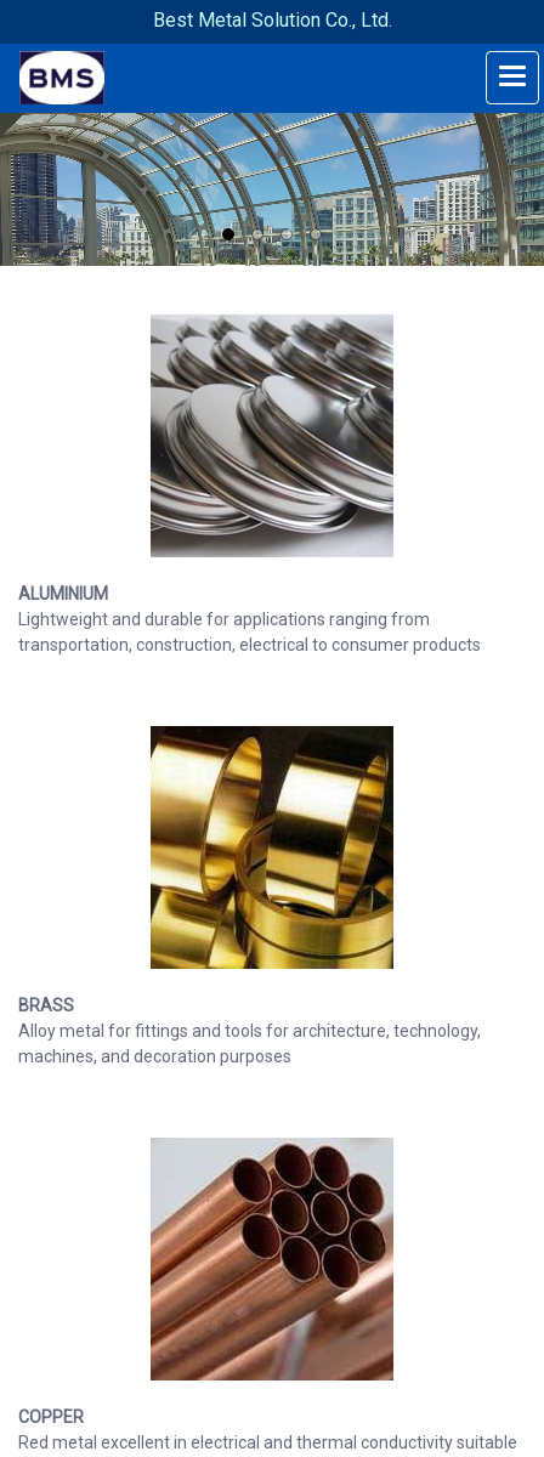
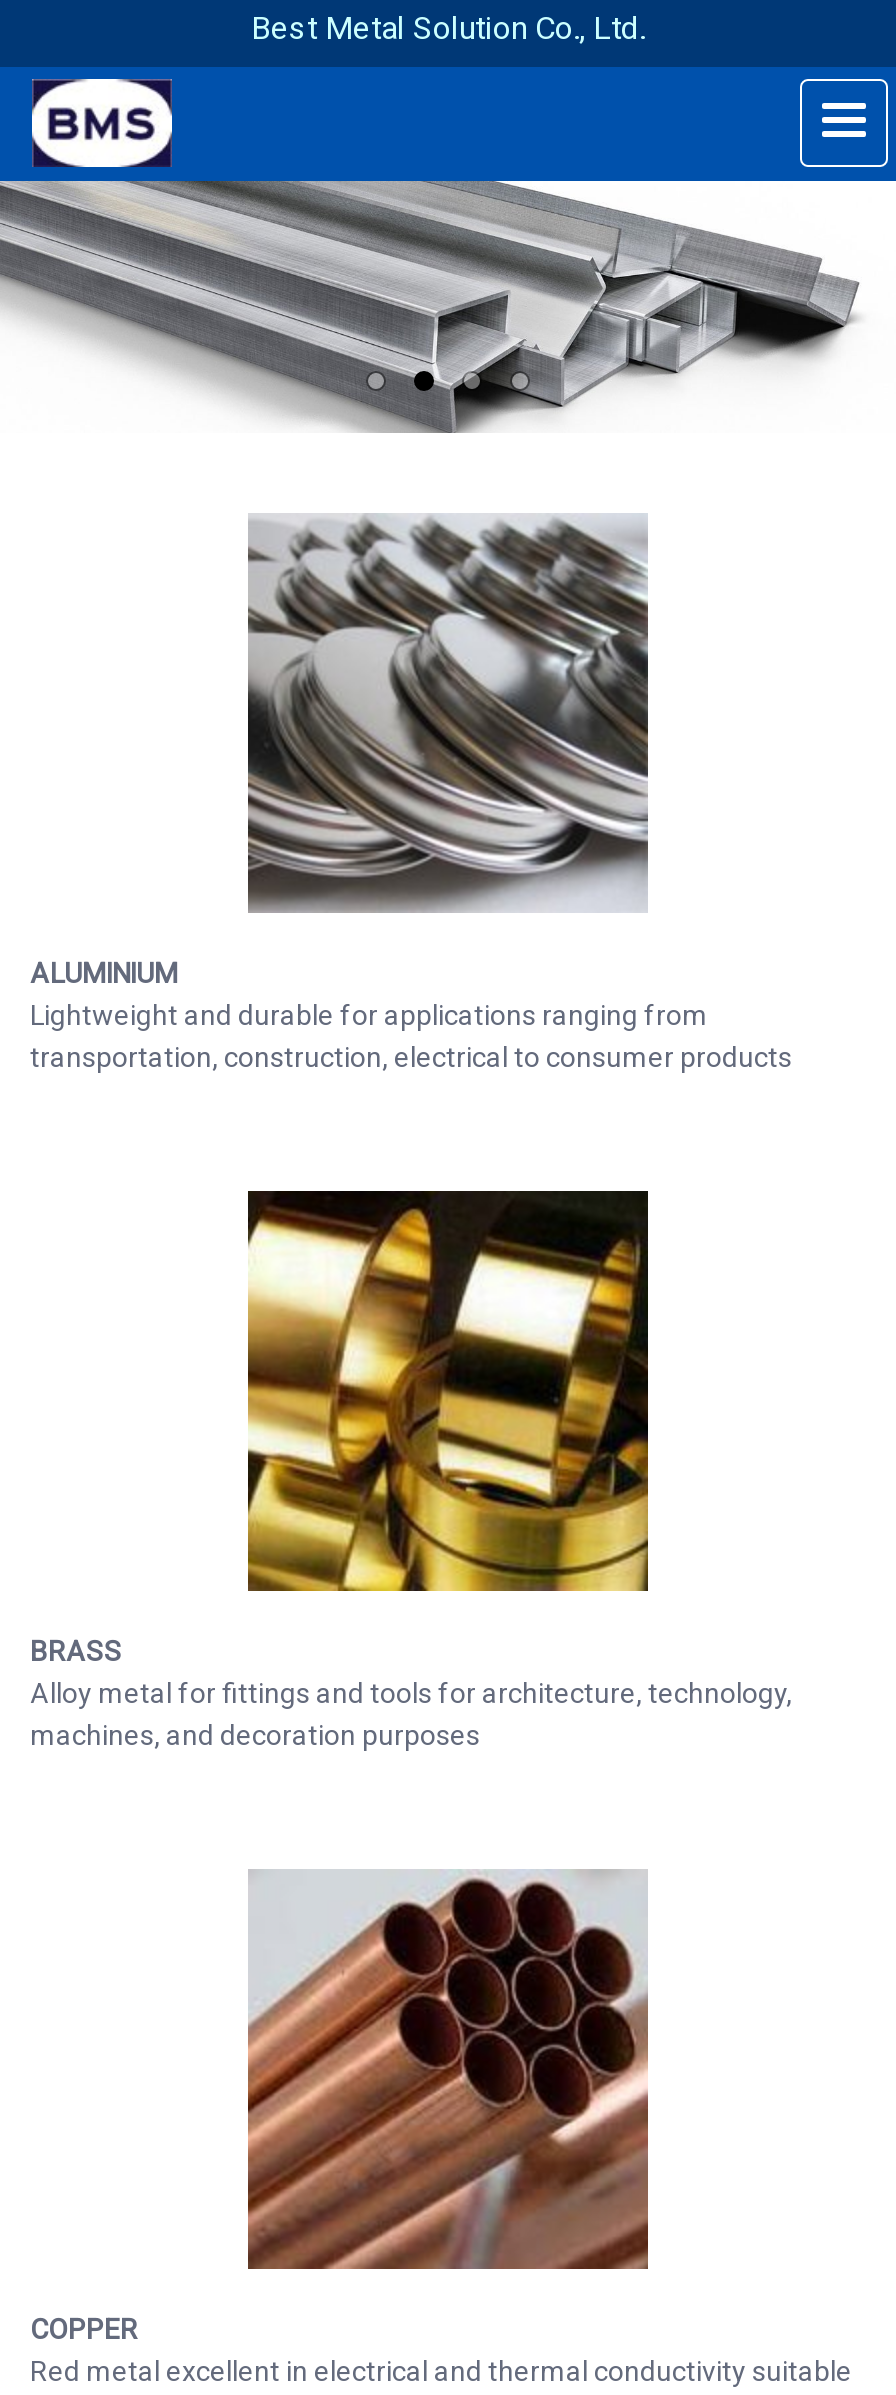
[4,112,540,267] [image] -> [6,179,890,433] [image]

